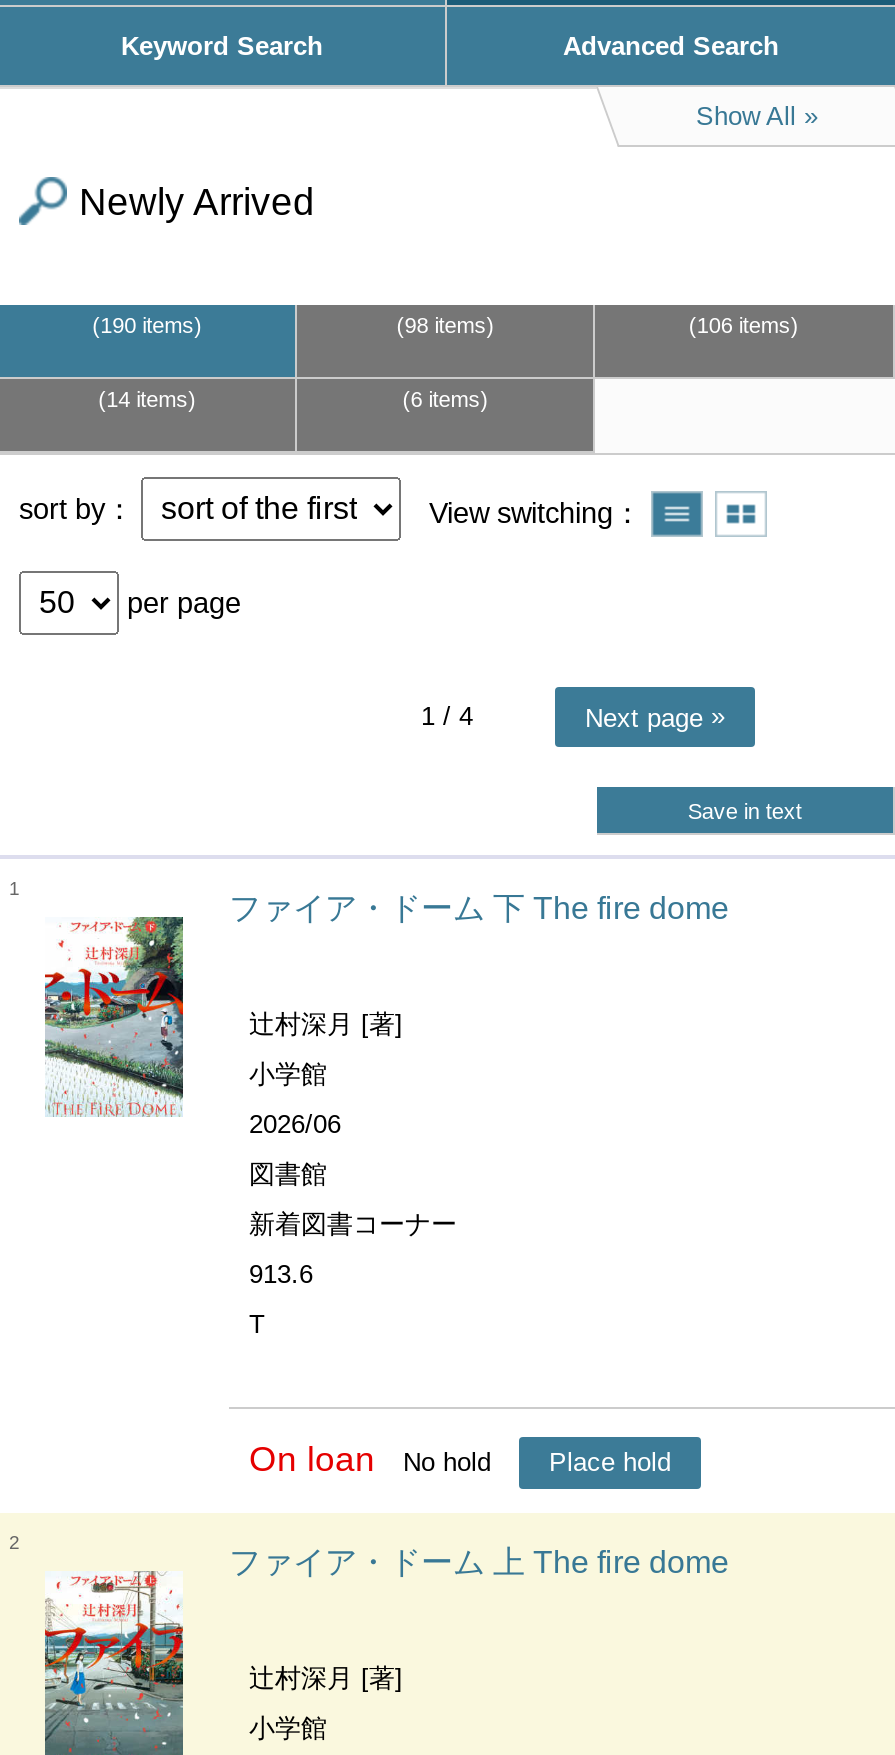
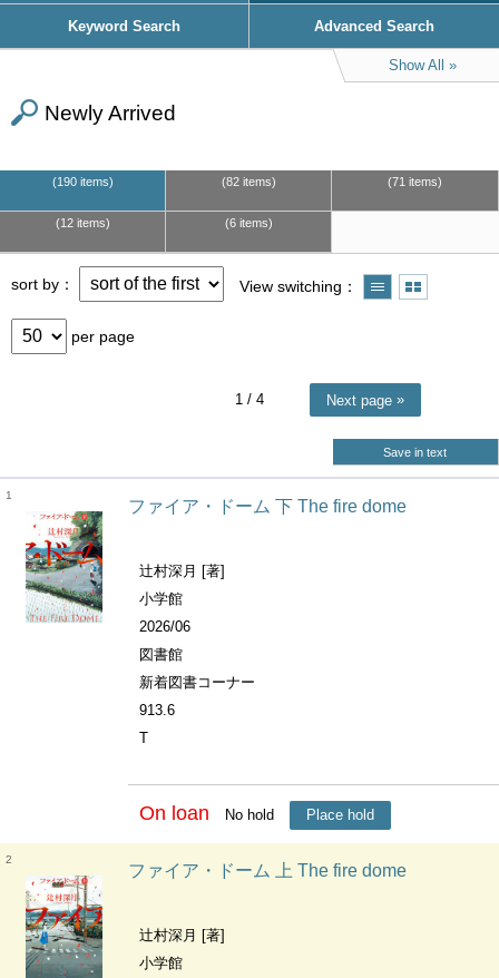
[405,313,487,337] 98 items -> [226,175,272,188] 82 items
[697,313,791,337] 106 items -> [392,175,438,188] 71 items
[106,387,188,411] 14 items -> [60,216,105,229] 12 items

